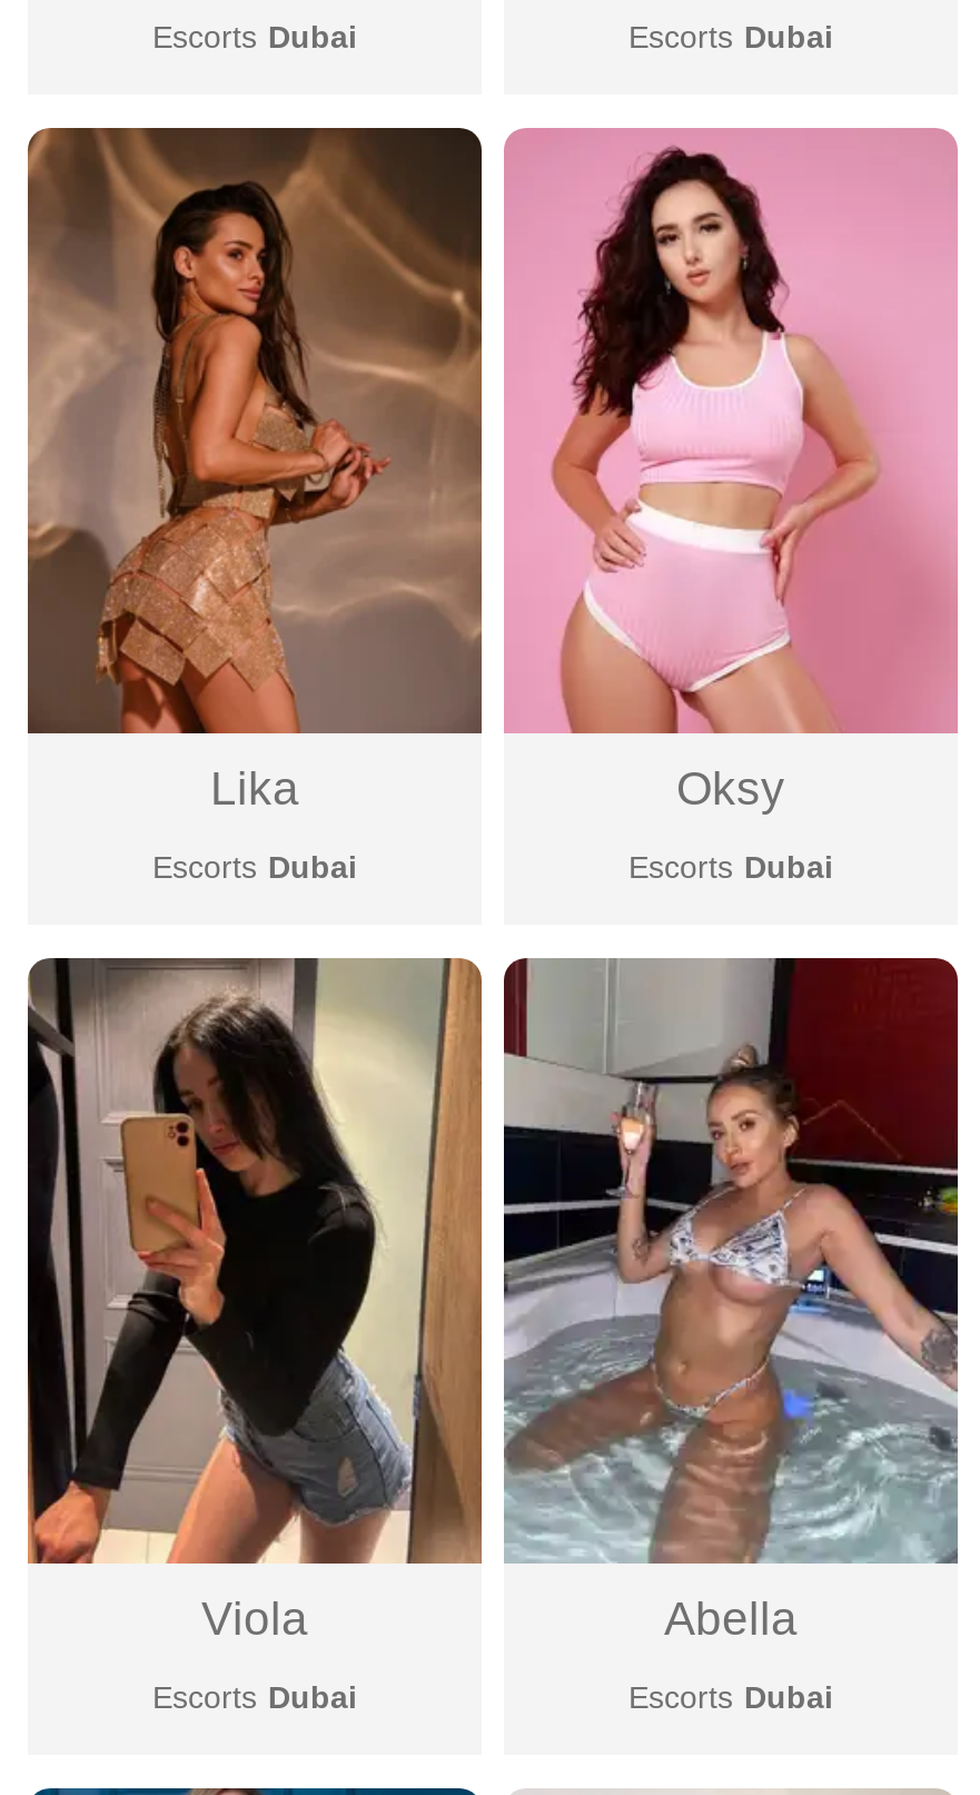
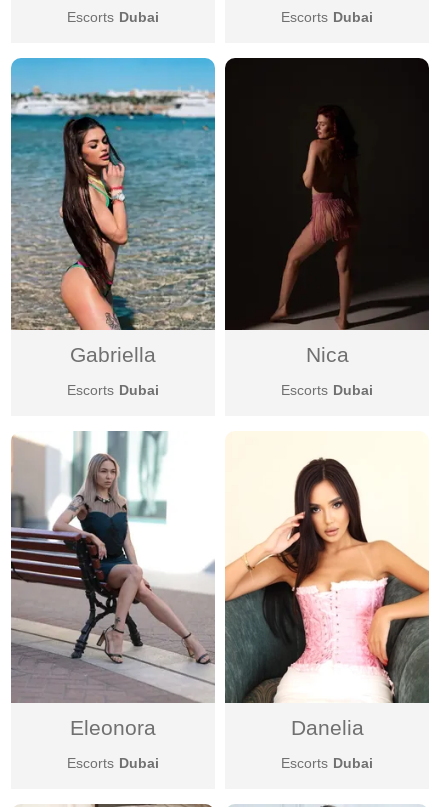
[26,126,484,813] [image] | Lika -> [10,57,216,366] [image] | Gabriella
[504,128,958,813] [image] | Oksy -> [224,57,430,366] [image] | Nica
[26,956,484,1644] [image] | Viola -> [10,431,215,739] [image] | Eleonora
[502,956,960,1644] [image] | Abella -> [225,431,430,739] [image] | Danelia

